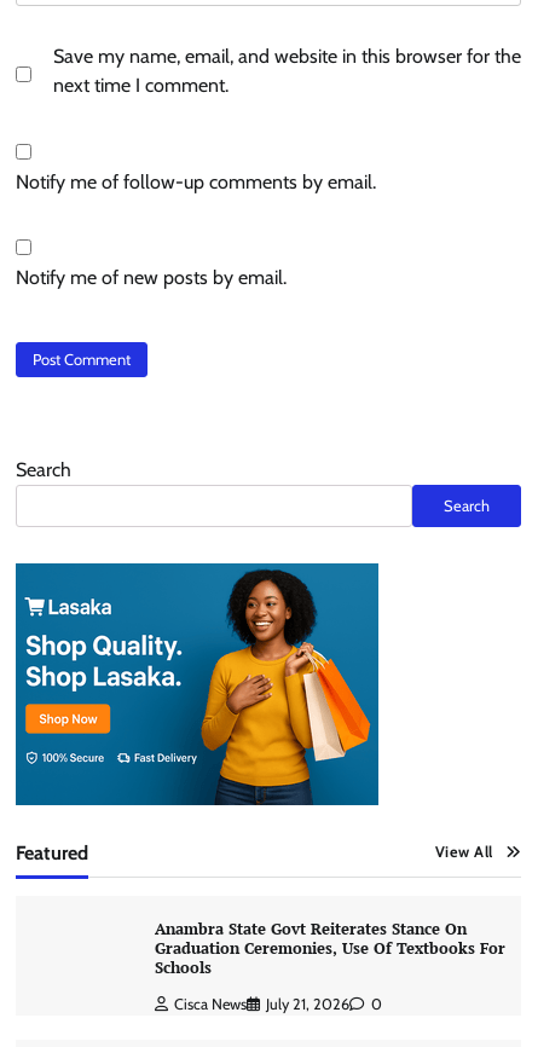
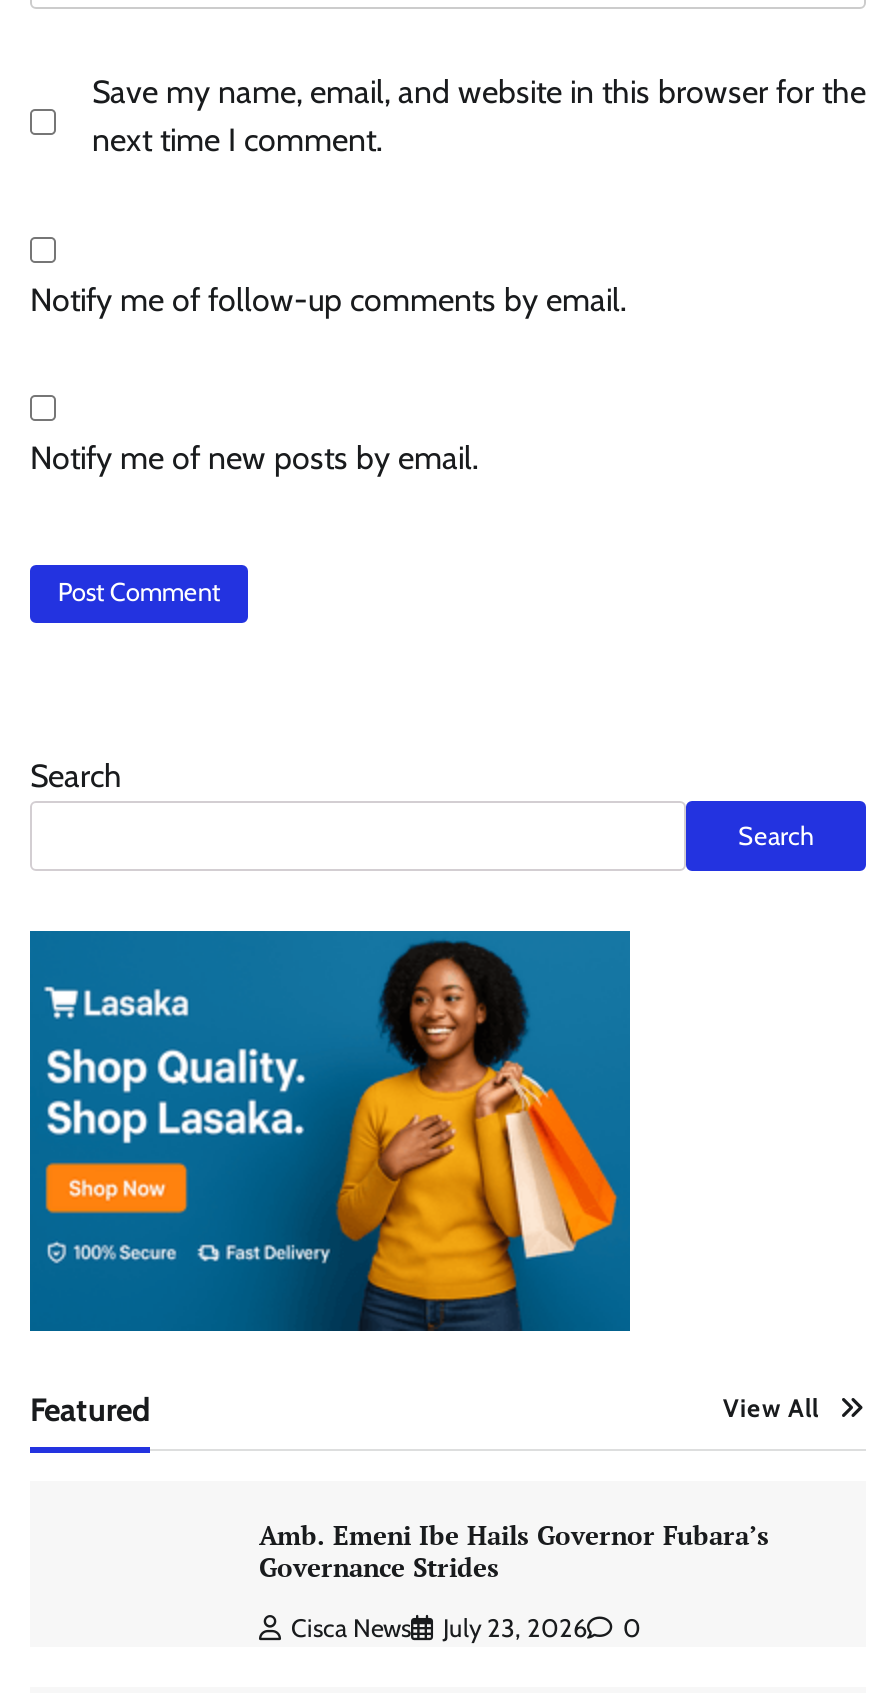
[154,919,505,979] Anambra State Govt Reiterates Stance On | Graduation Ceremonies, Use Of Textbooks For | Schools -> [259,1520,769,1586] Amb. Emeni Ibe Hails Governor Fubara’s | Governance Strides
[265,995,349,1014] July 21, 2026 -> [443,1614,587,1644] July 23, 2026

